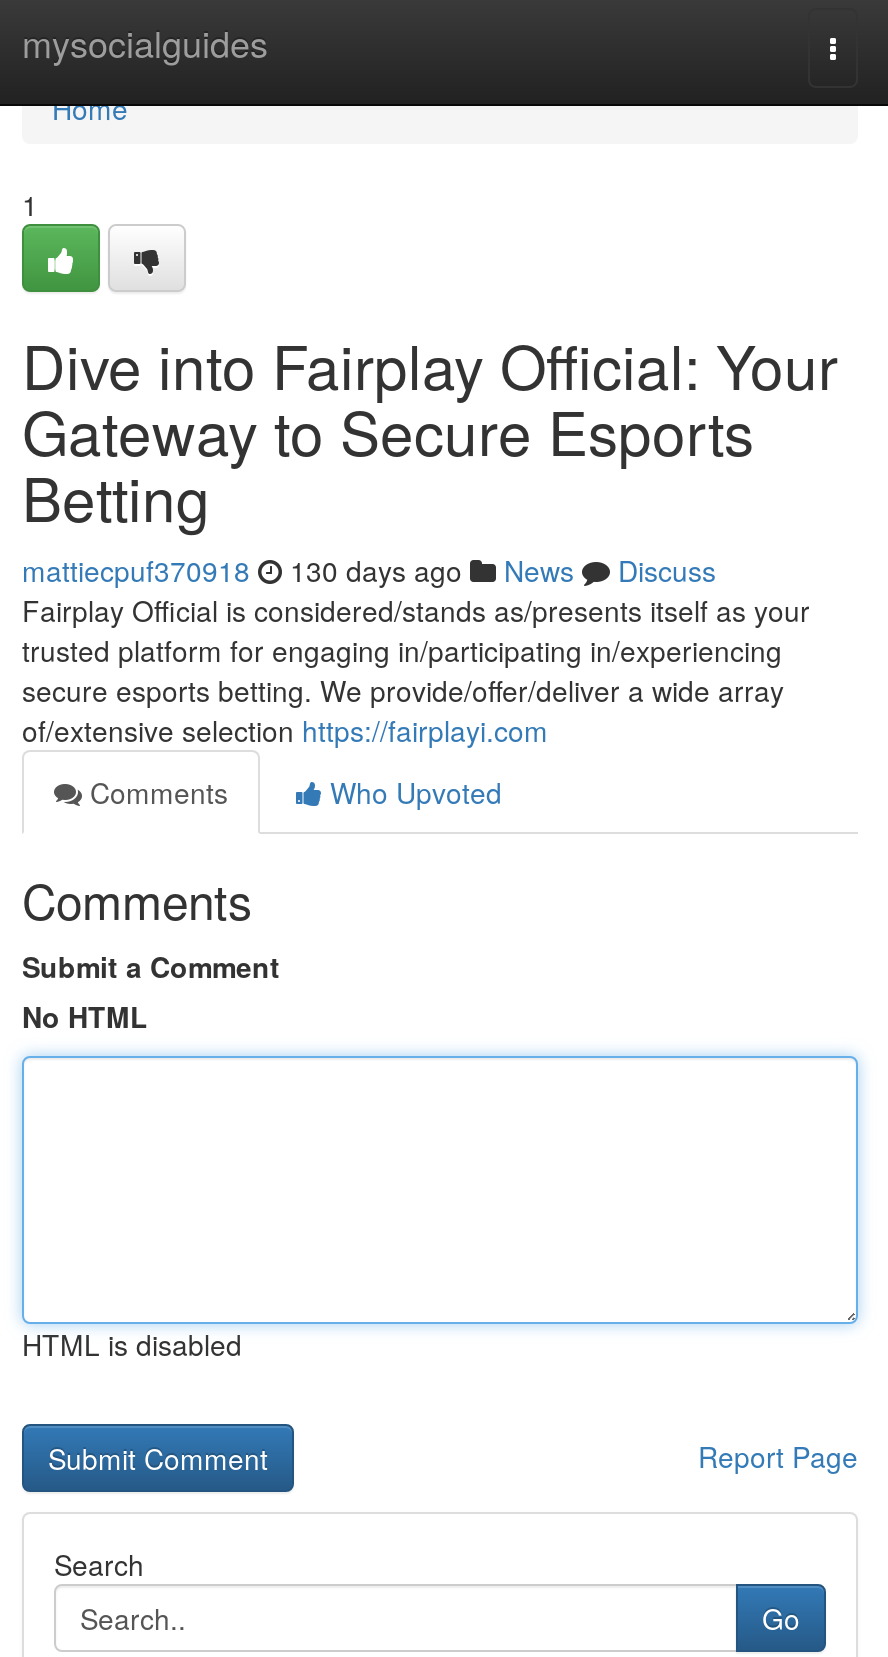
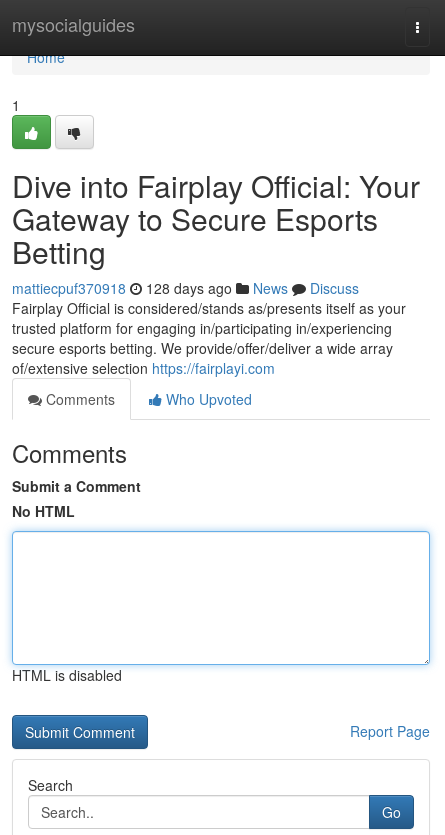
[22,550,716,590] mattiecpuf370918 130 days ago News Discuss -> [12,278,359,298] mattiecpuf370918 128 days ago News Discuss

